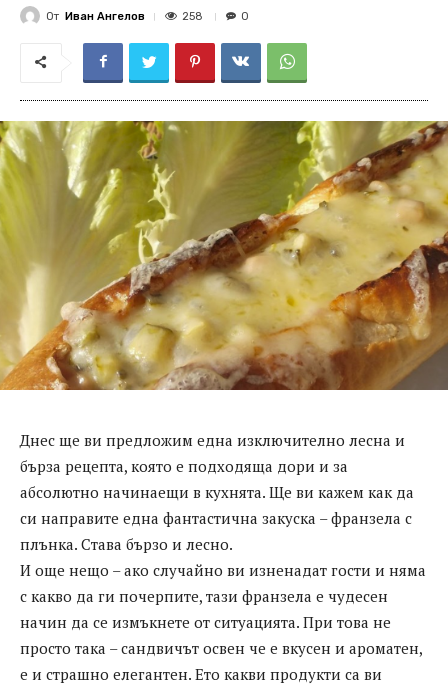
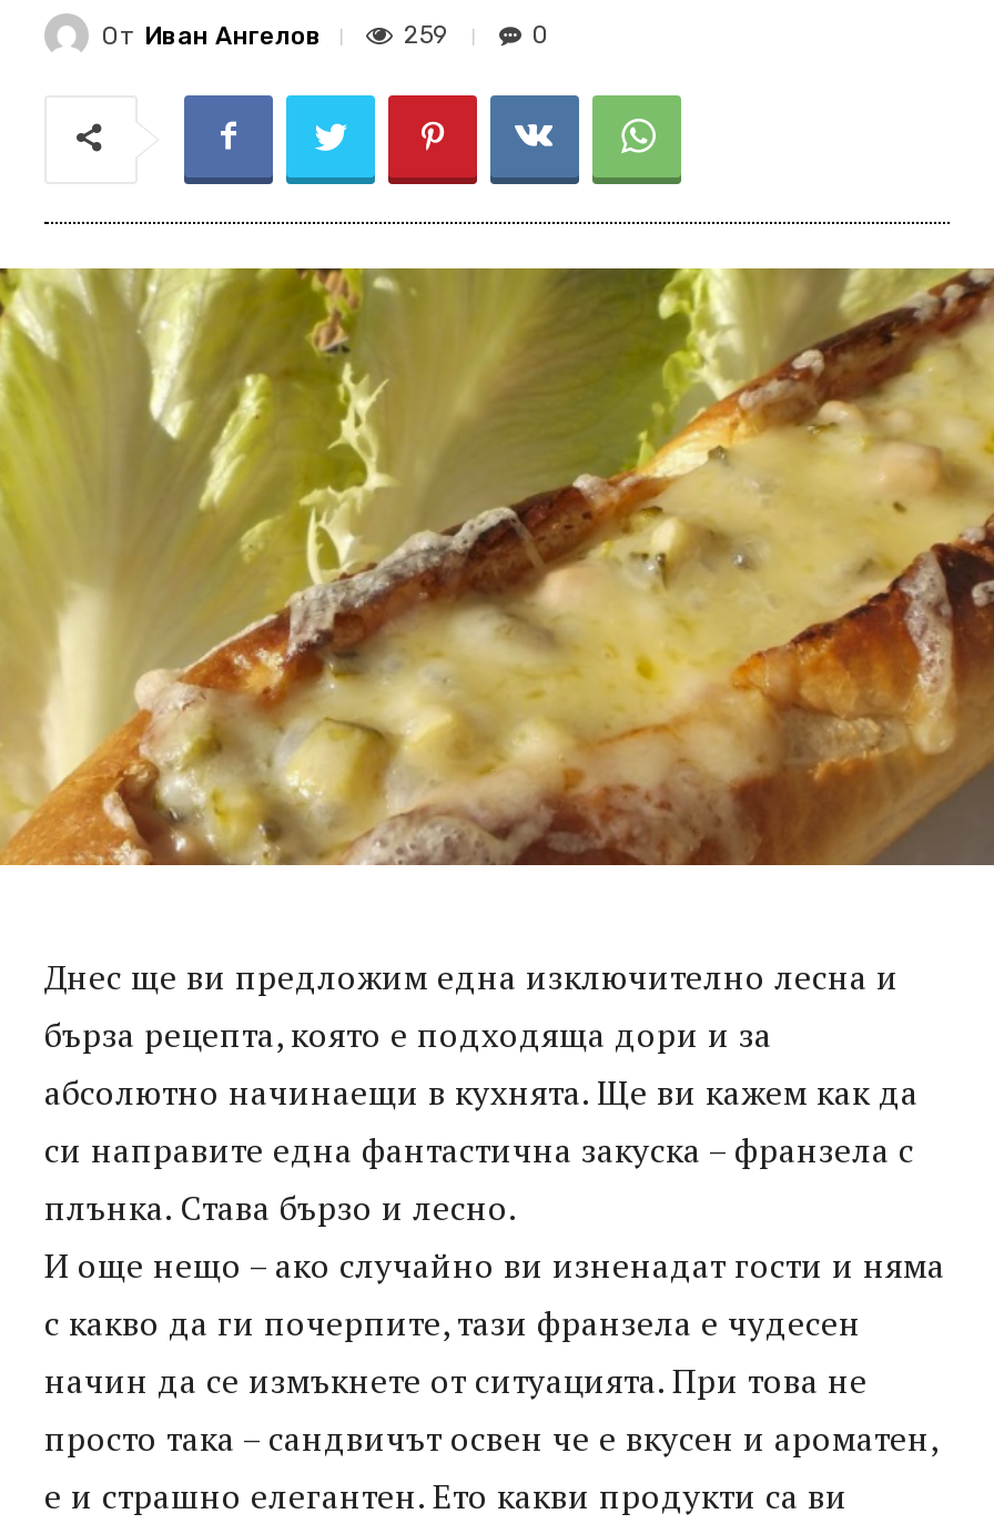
[182,10,203,23] 258 -> [404,22,448,51] 259

